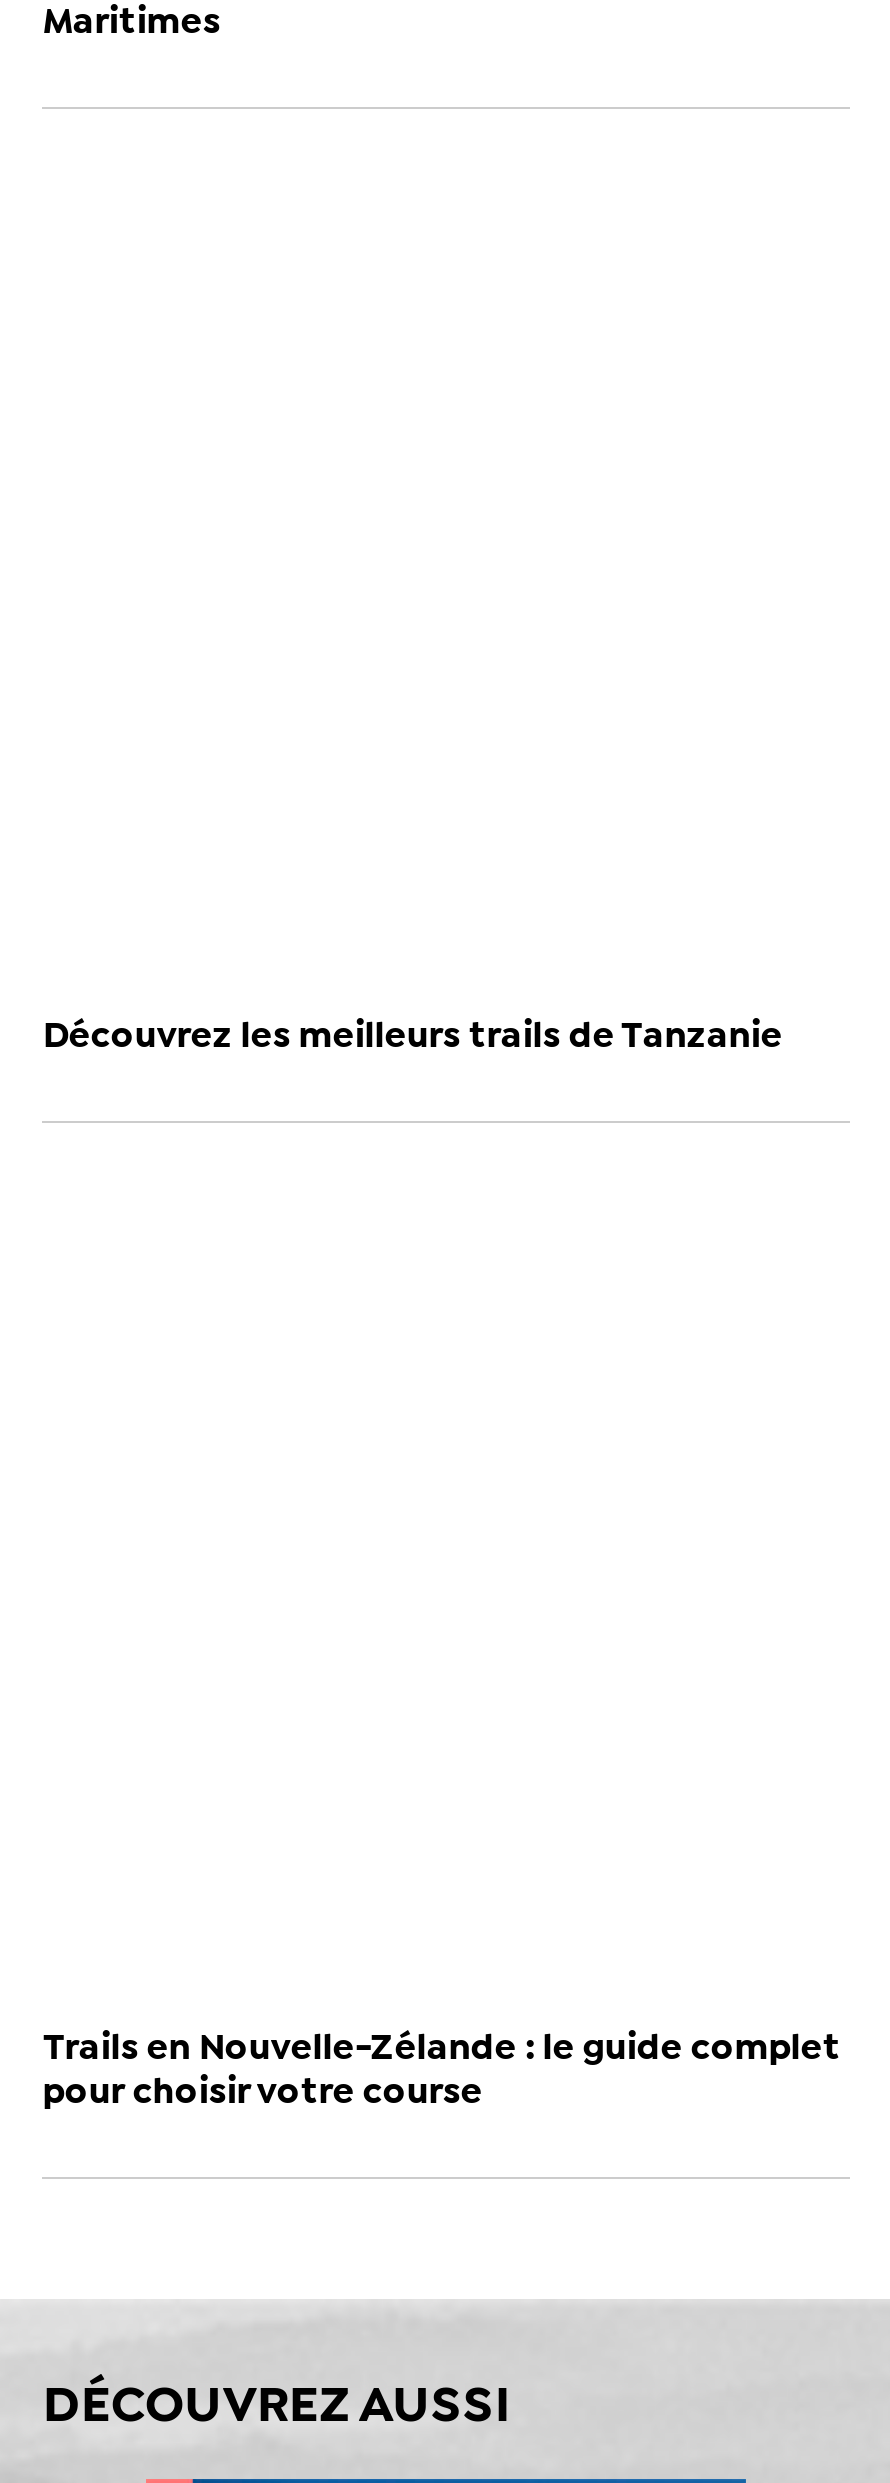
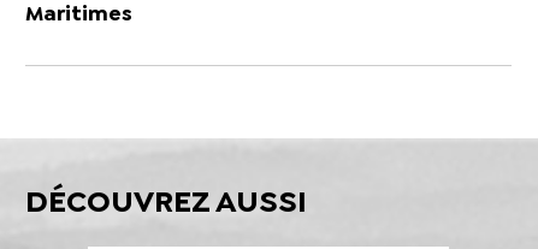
[43,1022,783,1052] Découvrez les meilleurs trails de Tanzanie -> none
[43,2034,841,2108] Trails en Nouvelle-Zélande : le guide complet | pour choisir votre course -> none

